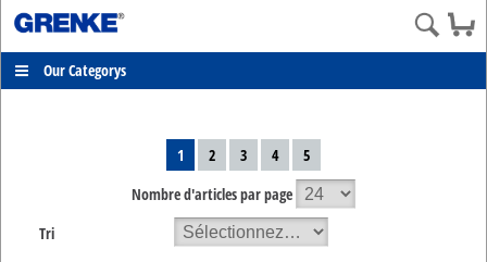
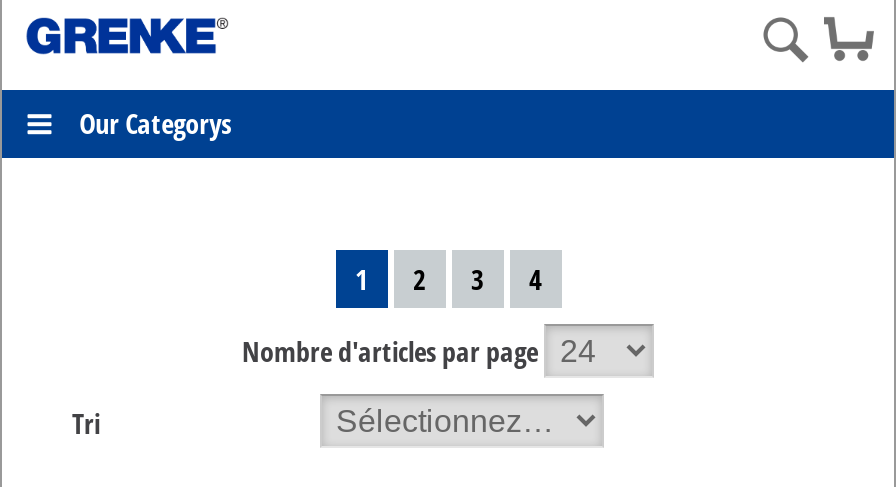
[303,145,310,165] 5 -> none

